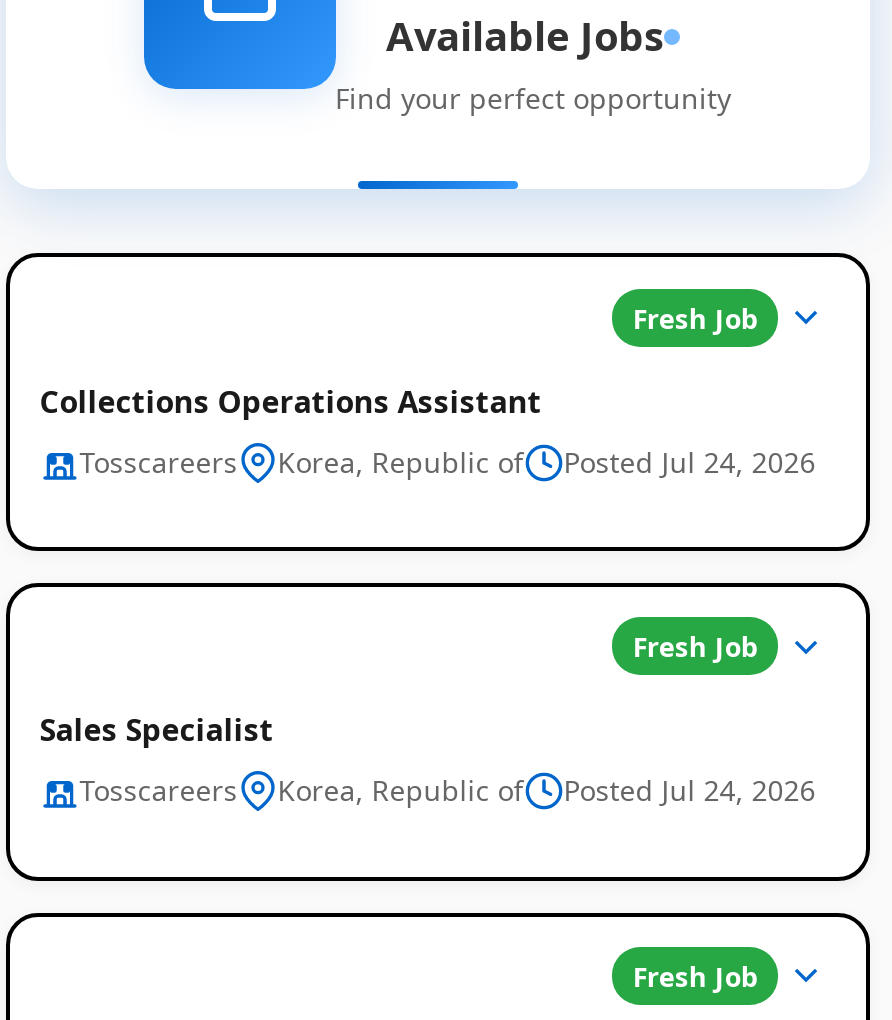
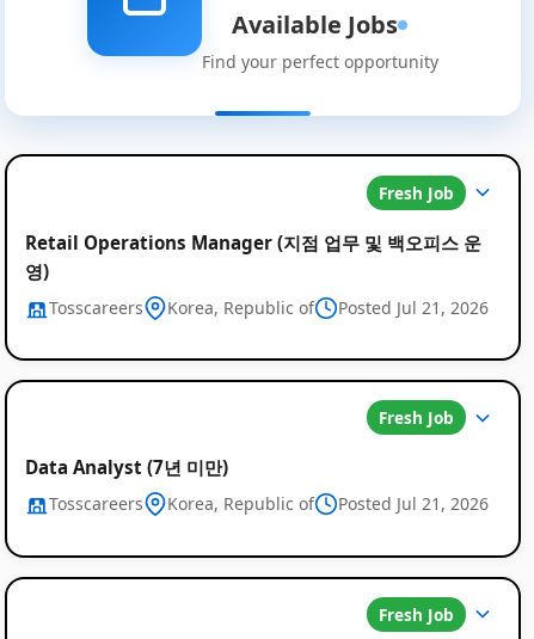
[39,381,541,421] Collections Operations Assistant -> [25,230,481,283] Retail Operations Manager (지점 업무 및 백오피스 운 | 영)
[79,443,815,481] Tosscareers Korea, Republic of Posted Jul 24, 2026 -> [49,296,488,319] Tosscareers Korea, Republic of Posted Jul 21, 2026
[39,710,273,750] Sales Specialist -> [25,455,228,479] Data Analyst (7년 미만)
[79,772,815,810] Tosscareers Korea, Republic of Posted Jul 24, 2026 -> [49,492,488,515] Tosscareers Korea, Republic of Posted Jul 21, 2026

